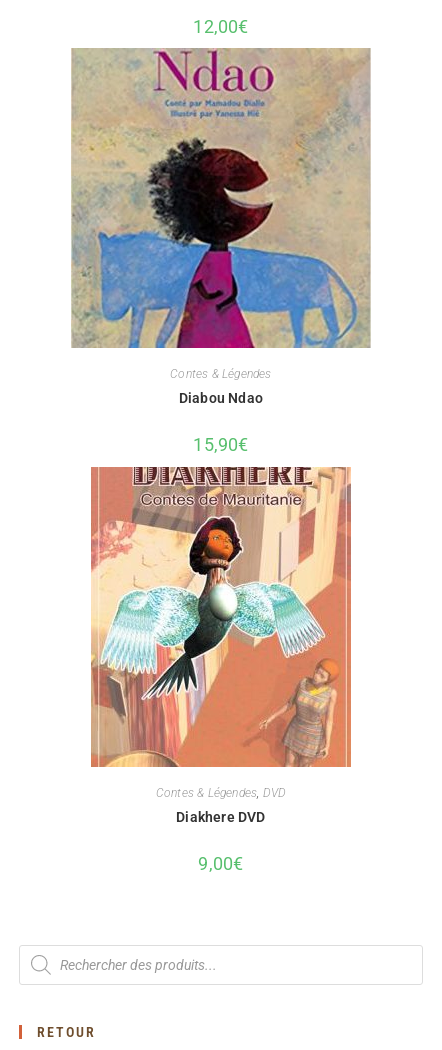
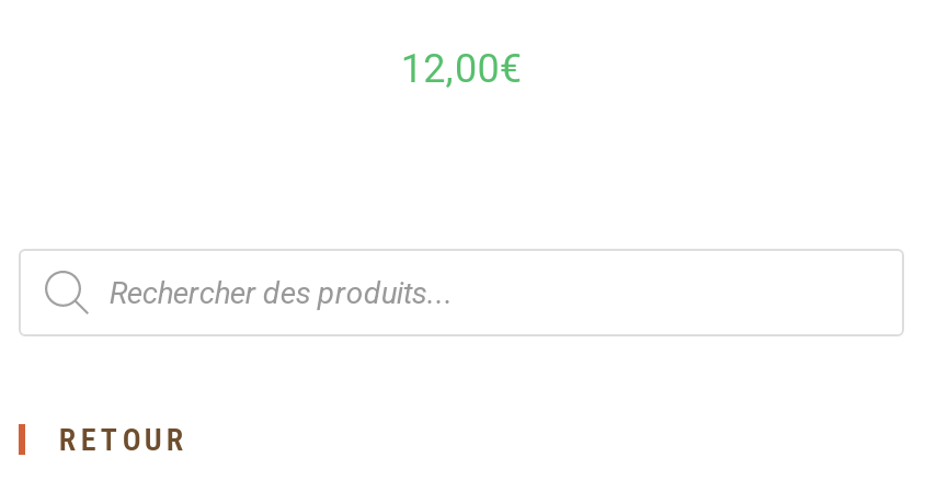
[71,47,371,455] [image] | Contes & Légendes | Diabou Ndao | 15,90€ -> none
[90,466,352,874] [image] | Contes & Légendes, DVD | Diakhere DVD | 9,00€ -> none

